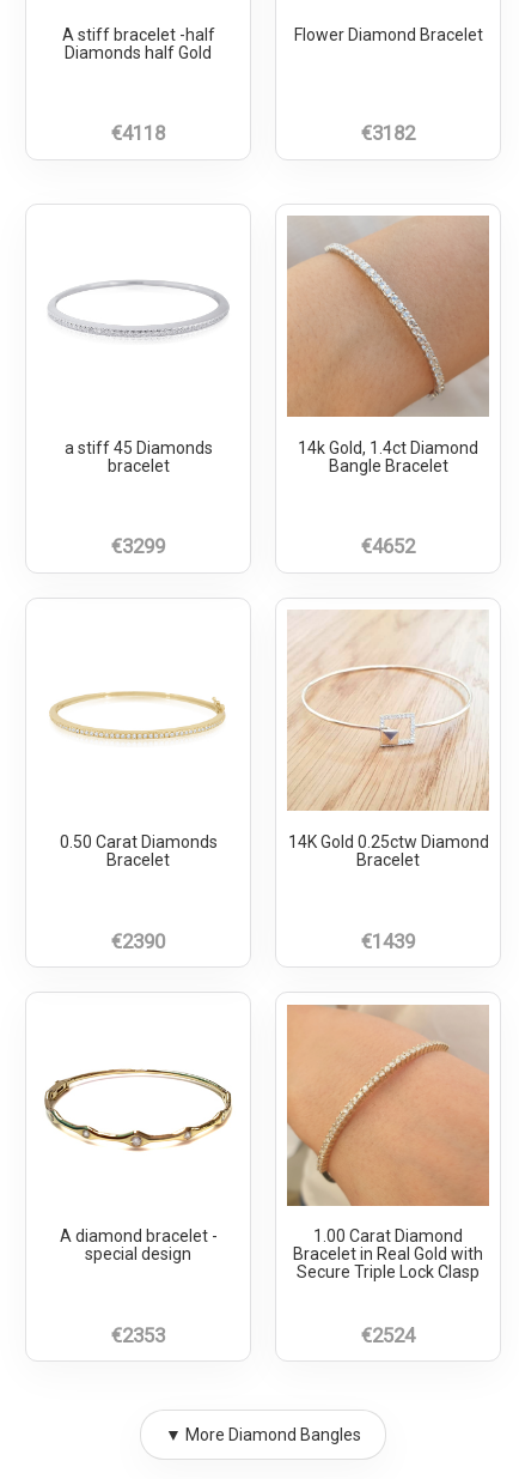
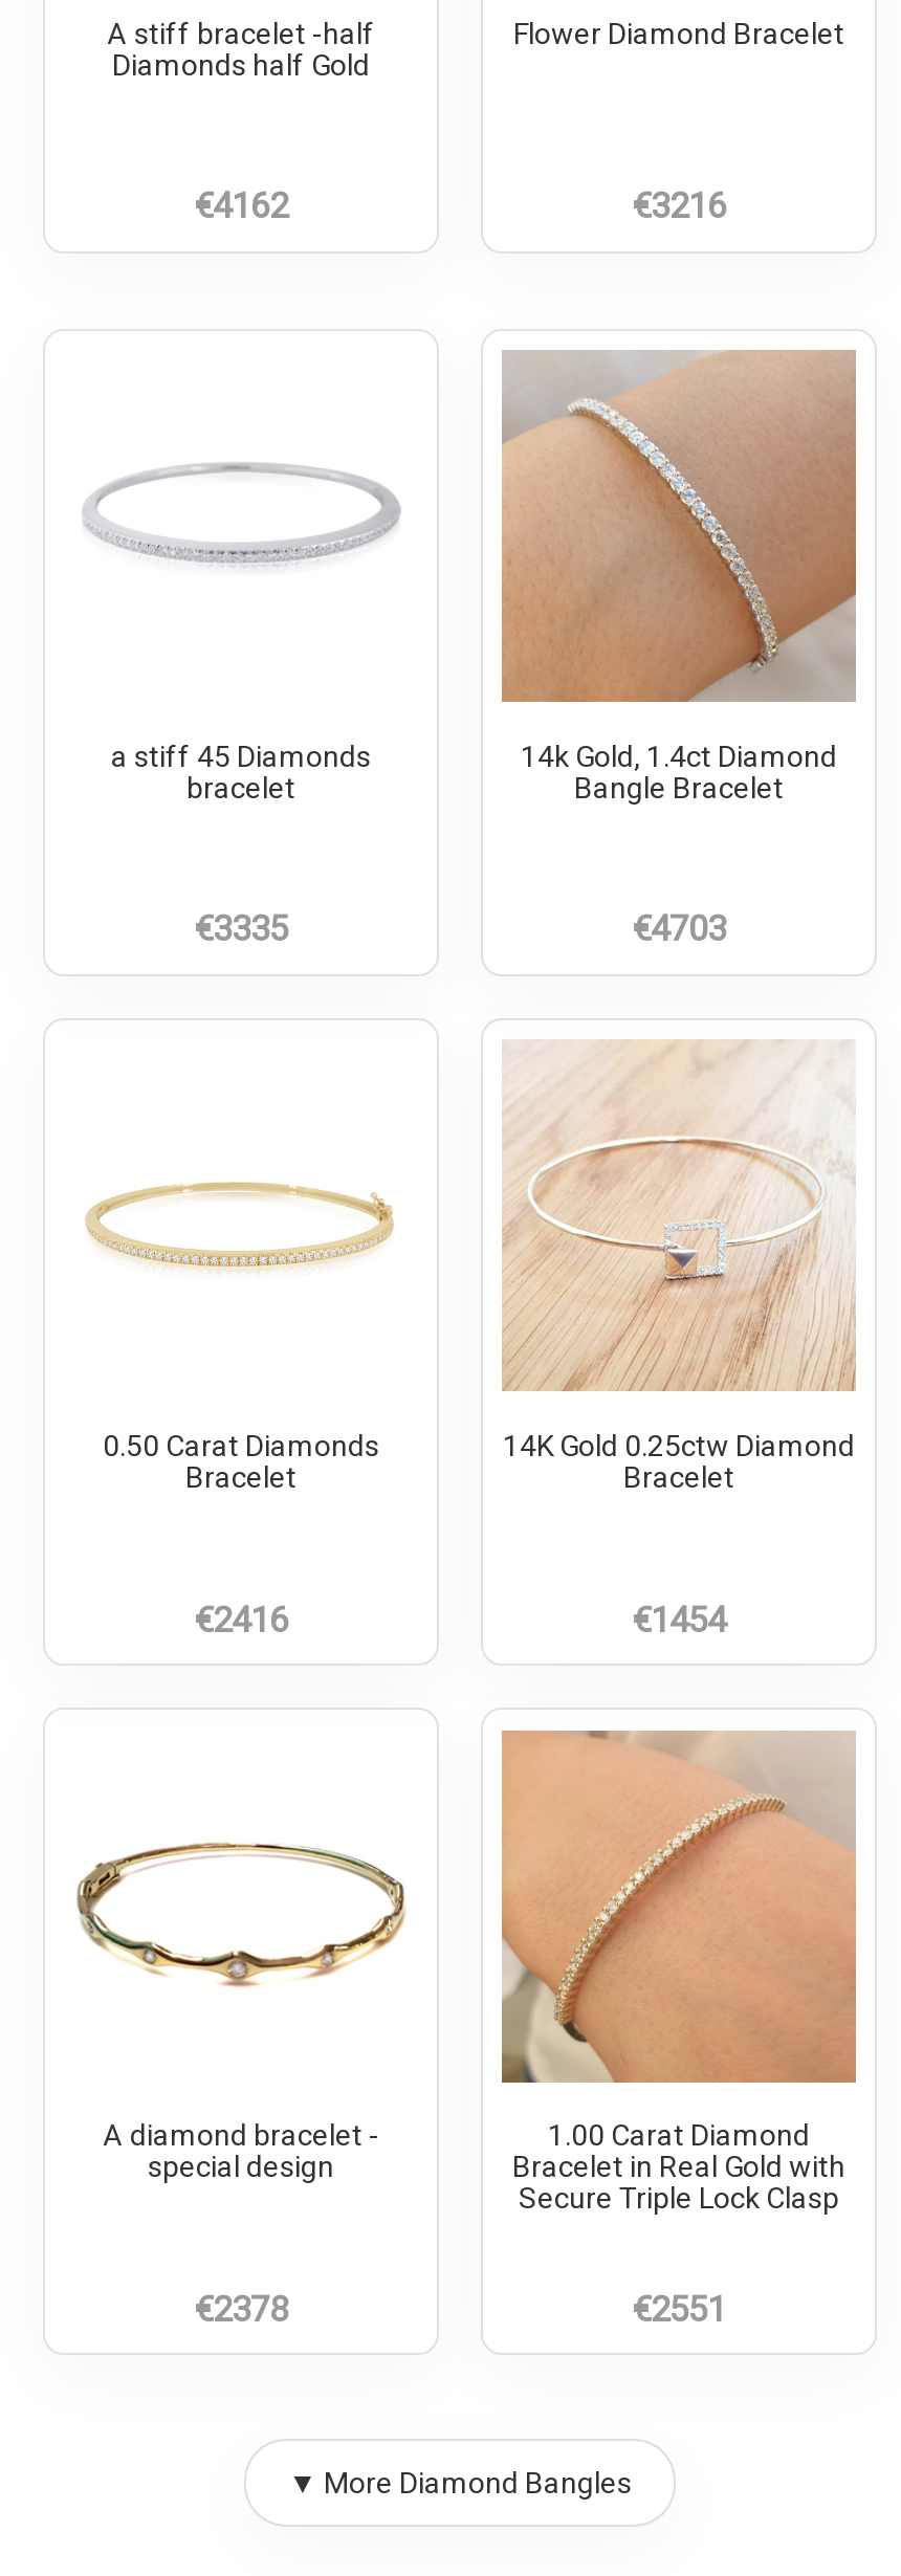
[111,121,165,145] €4118 -> [194,185,288,227] €4162
[361,121,415,145] €3182 -> [632,185,726,227] €3216
[111,535,165,559] €3299 -> [194,908,288,950] €3335
[361,535,415,559] €4652 -> [632,908,726,950] €4703
[111,929,165,953] €2390 -> [194,1598,288,1640] €2416
[361,929,415,953] €1439 -> [632,1598,726,1640] €1454
[111,1323,165,1347] €2353 -> [194,2288,288,2330] €2378
[361,1323,415,1347] €2524 -> [632,2288,726,2330] €2551

